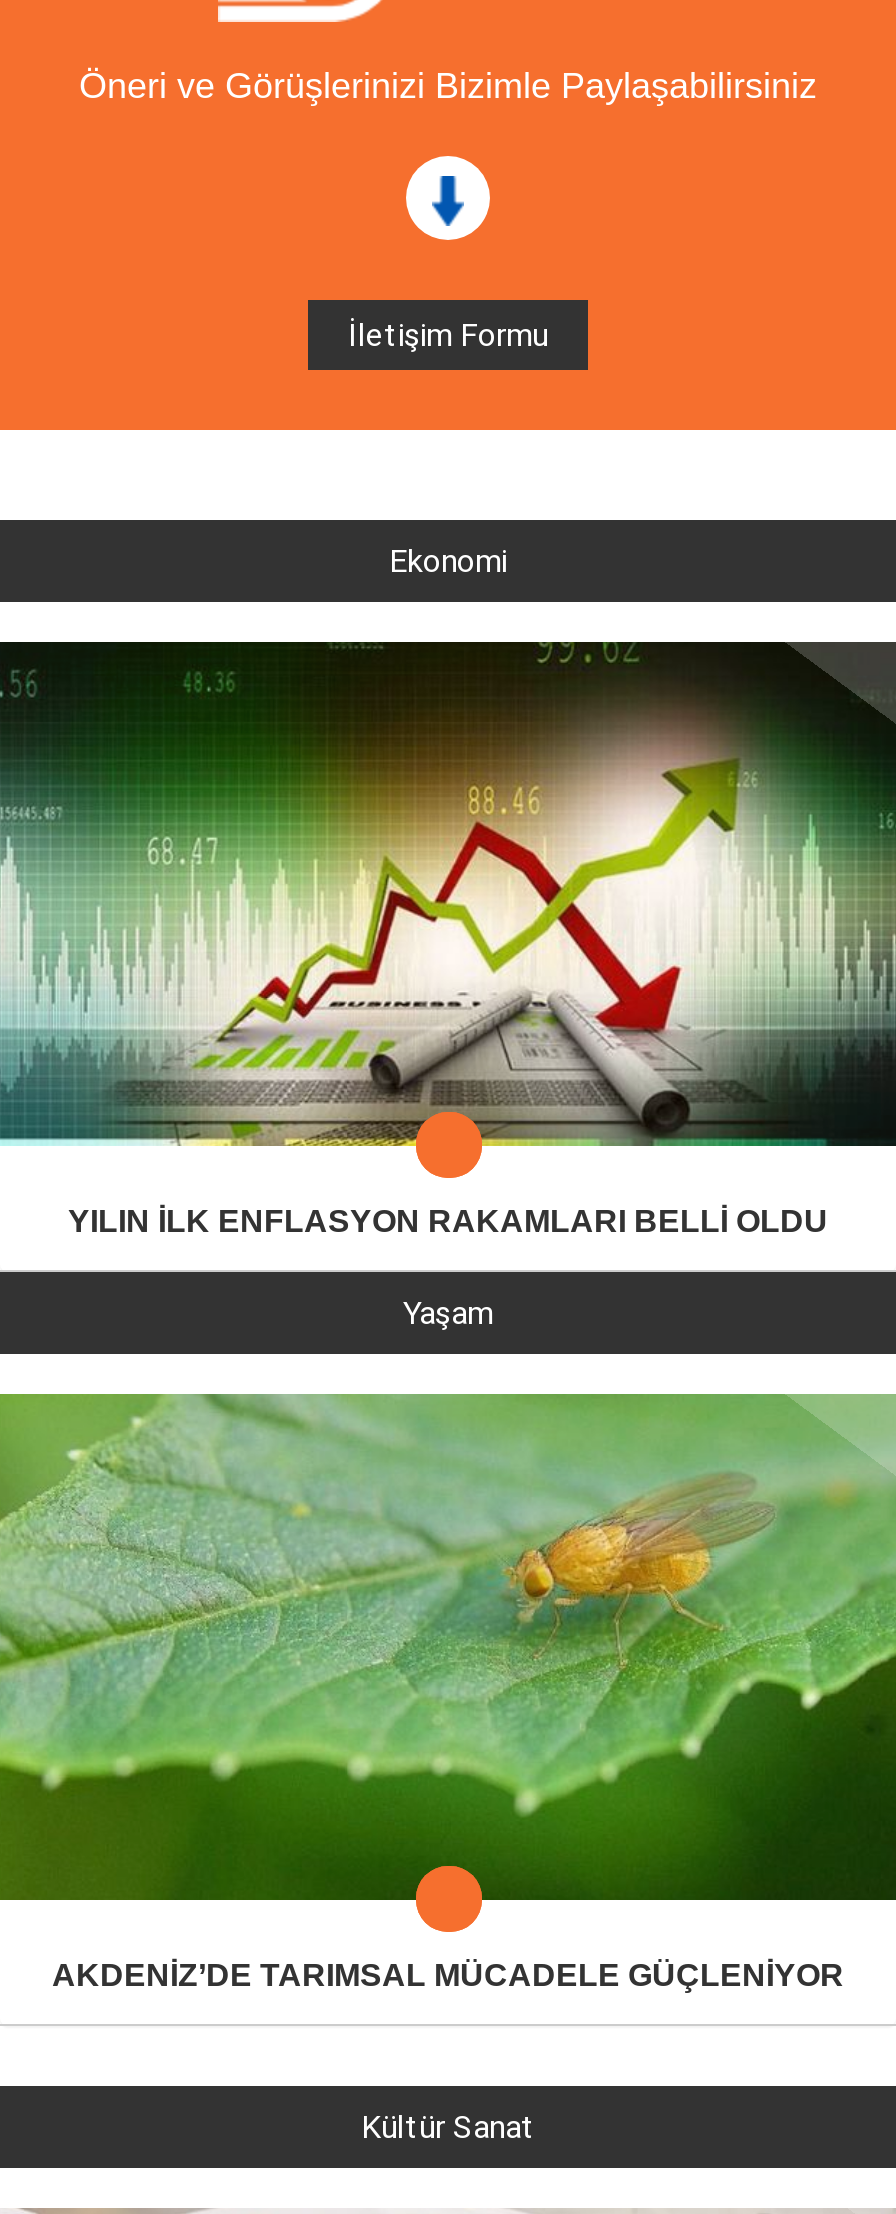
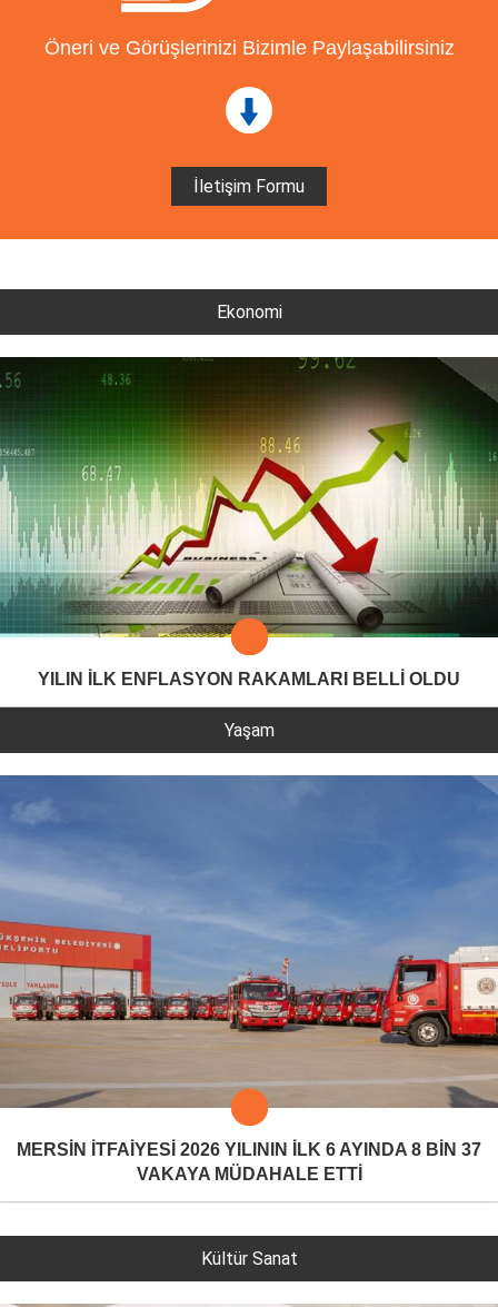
[6,1394,890,1991] [image] | AKDENİZ’DE TARIMSAL MÜCADELE GÜÇLENİYOR -> [3,775,495,1183] [image] | MERSİN İTFAİYESİ 2026 YILININ İLK 6 AYINDA 8 BİN 37 | VAKAYA MÜDAHALE ETTİ

